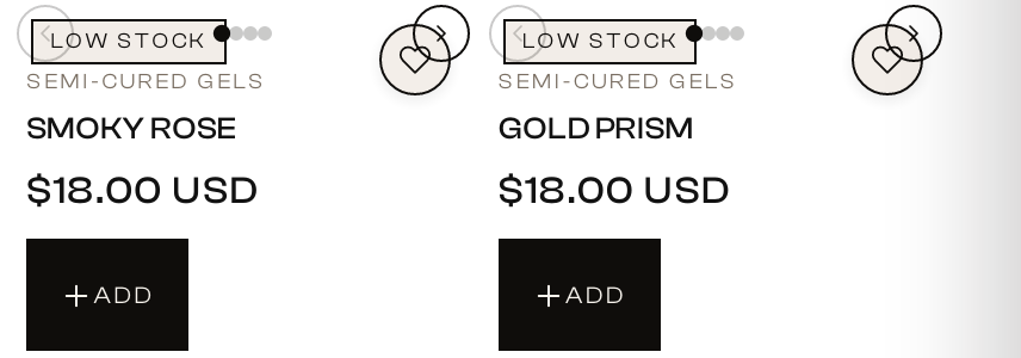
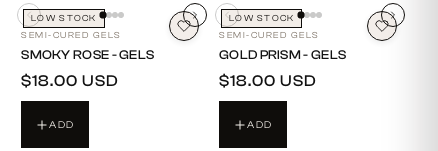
[27,110,237,146] SMOKY ROSE -> [21,47,154,62] SMOKY ROSE - GELS
[499,110,694,146] GOLD PRISM -> [219,47,346,62] GOLD PRISM - GELS

